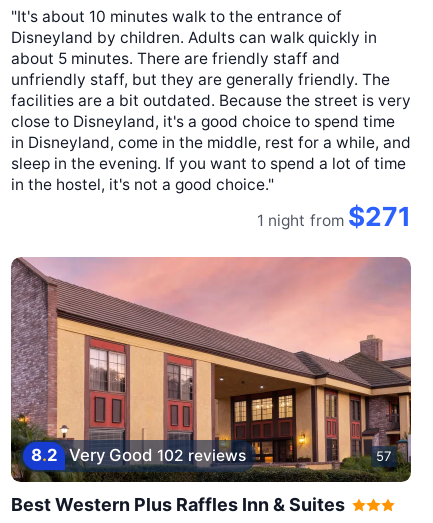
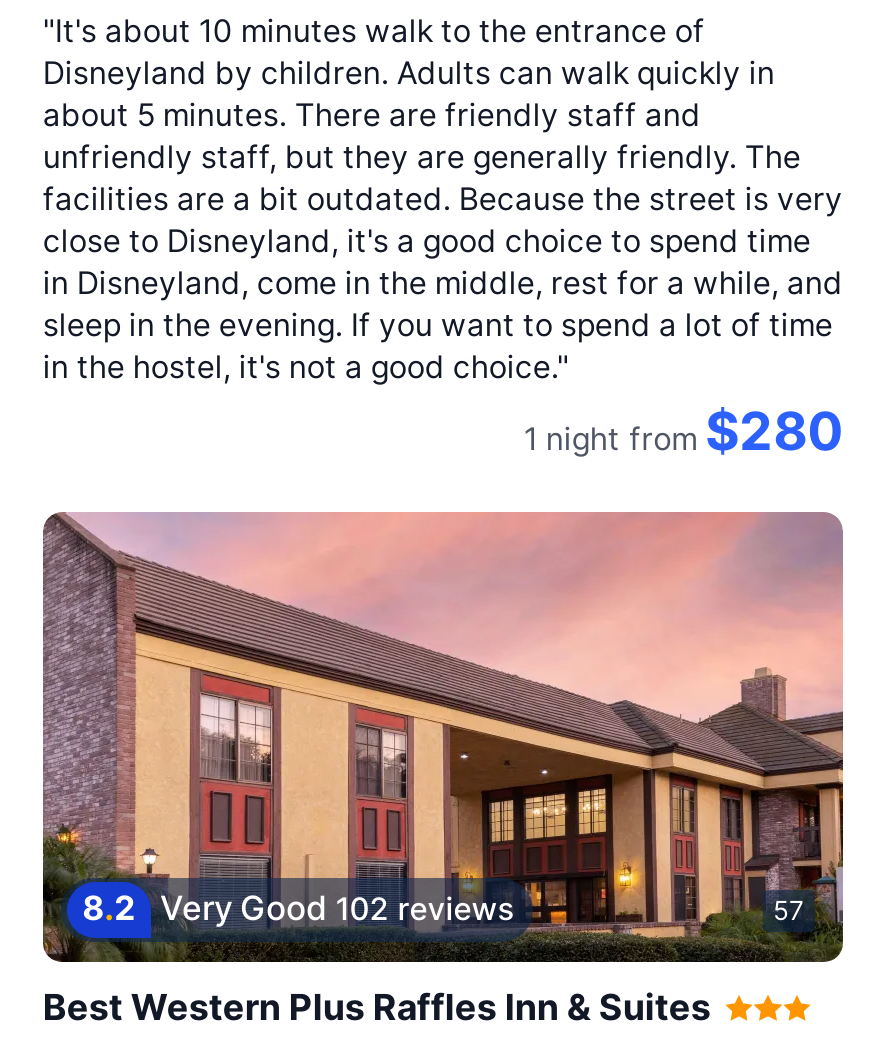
[257,201,411,232] 1 night from $271 -> [524,399,843,461] 1 night from $280

